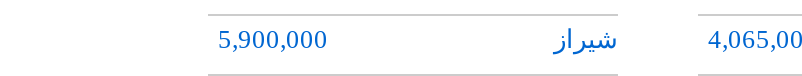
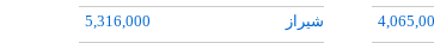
[218,24,328,54] 5,900,000 -> [85,12,151,30] 5,316,000

